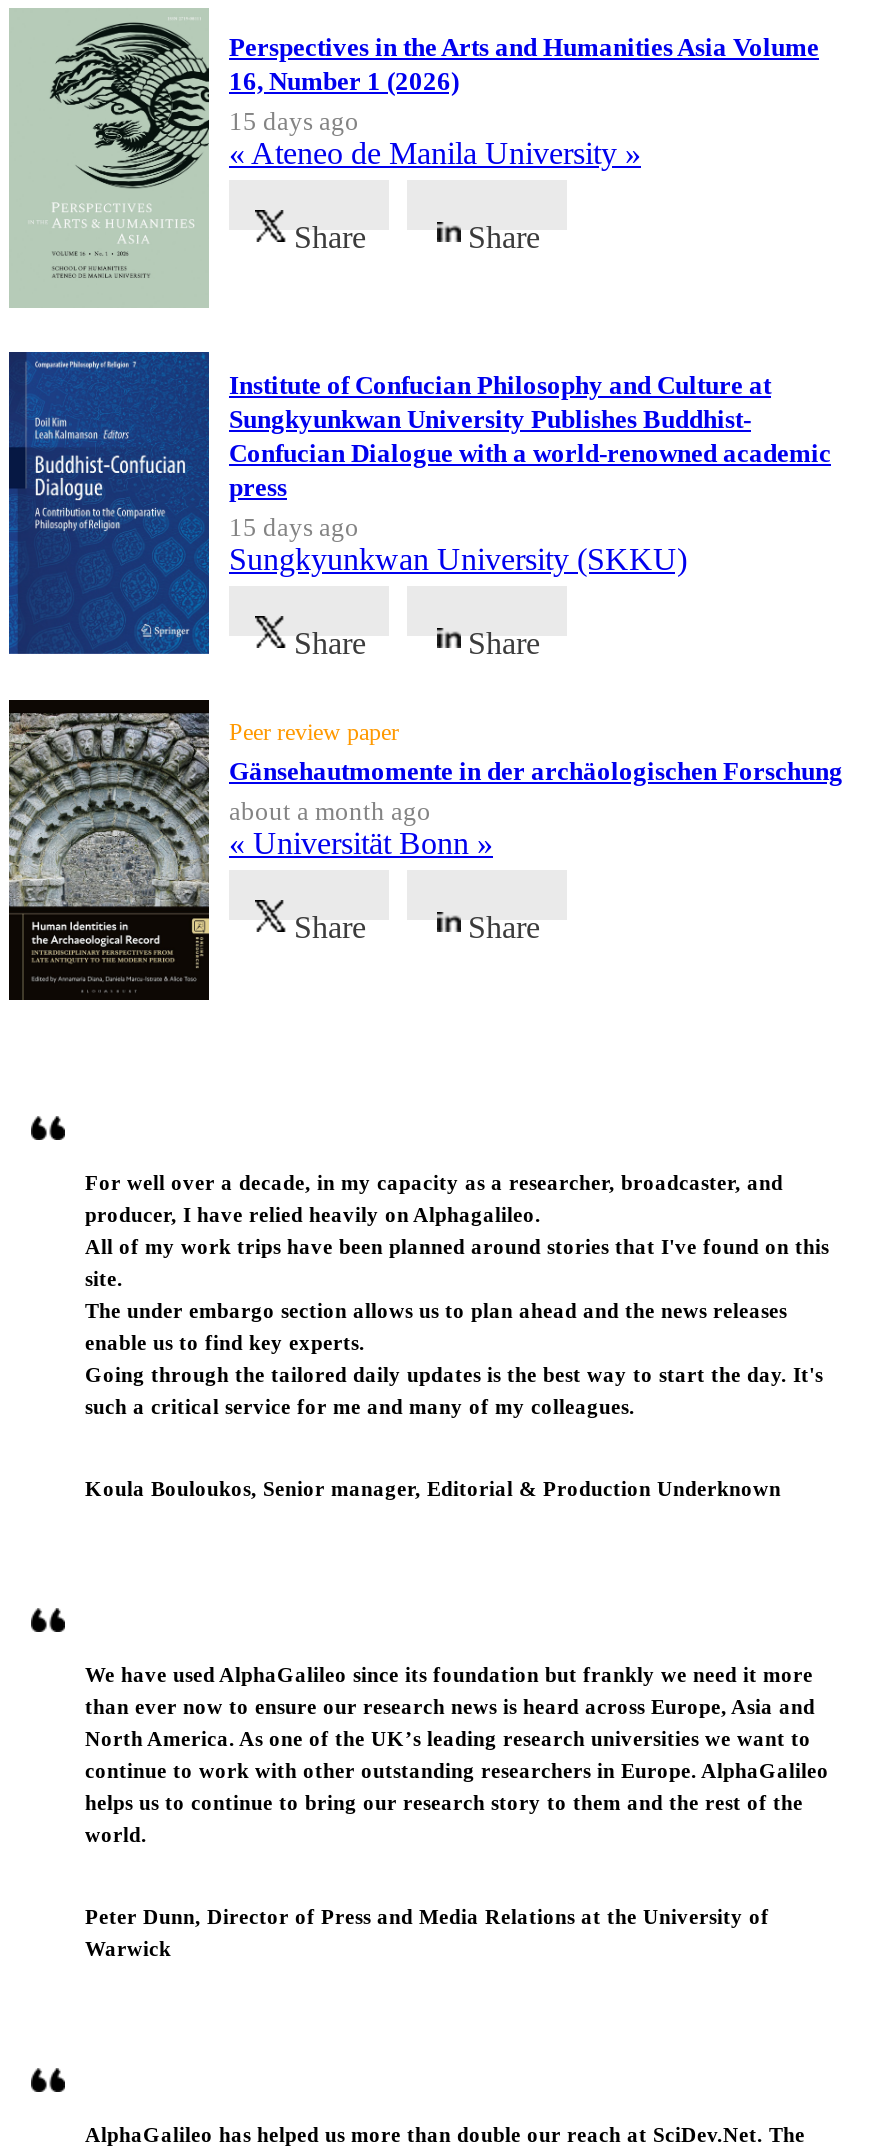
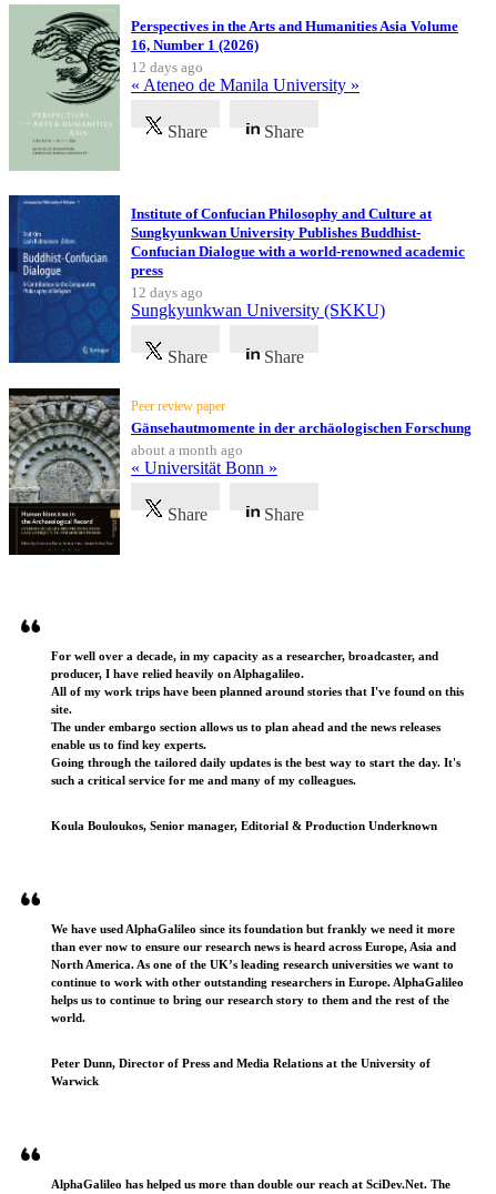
[229,106,359,136] 15 days ago -> [131,59,203,75] 12 days ago
[229,512,359,542] 15 days ago -> [131,284,203,301] 12 days ago

